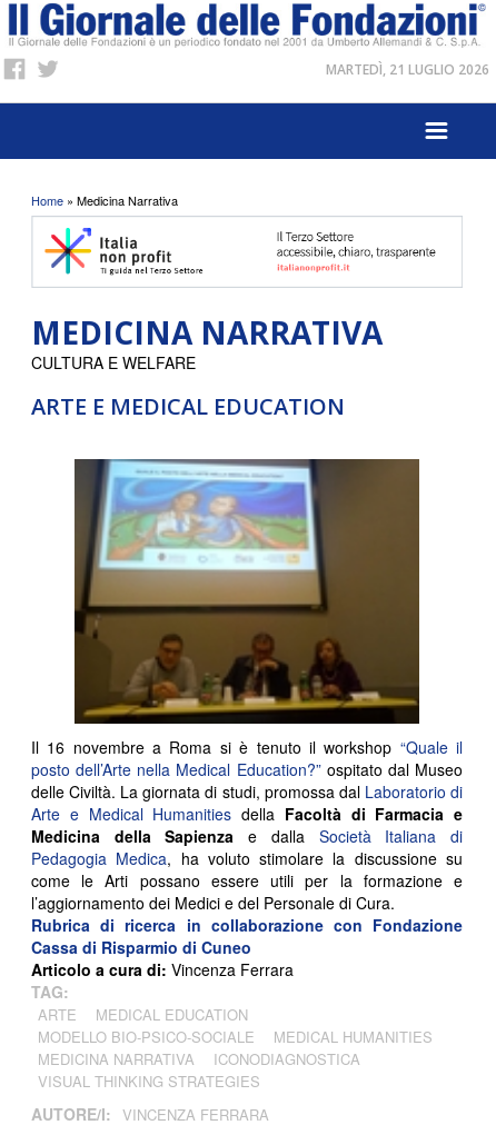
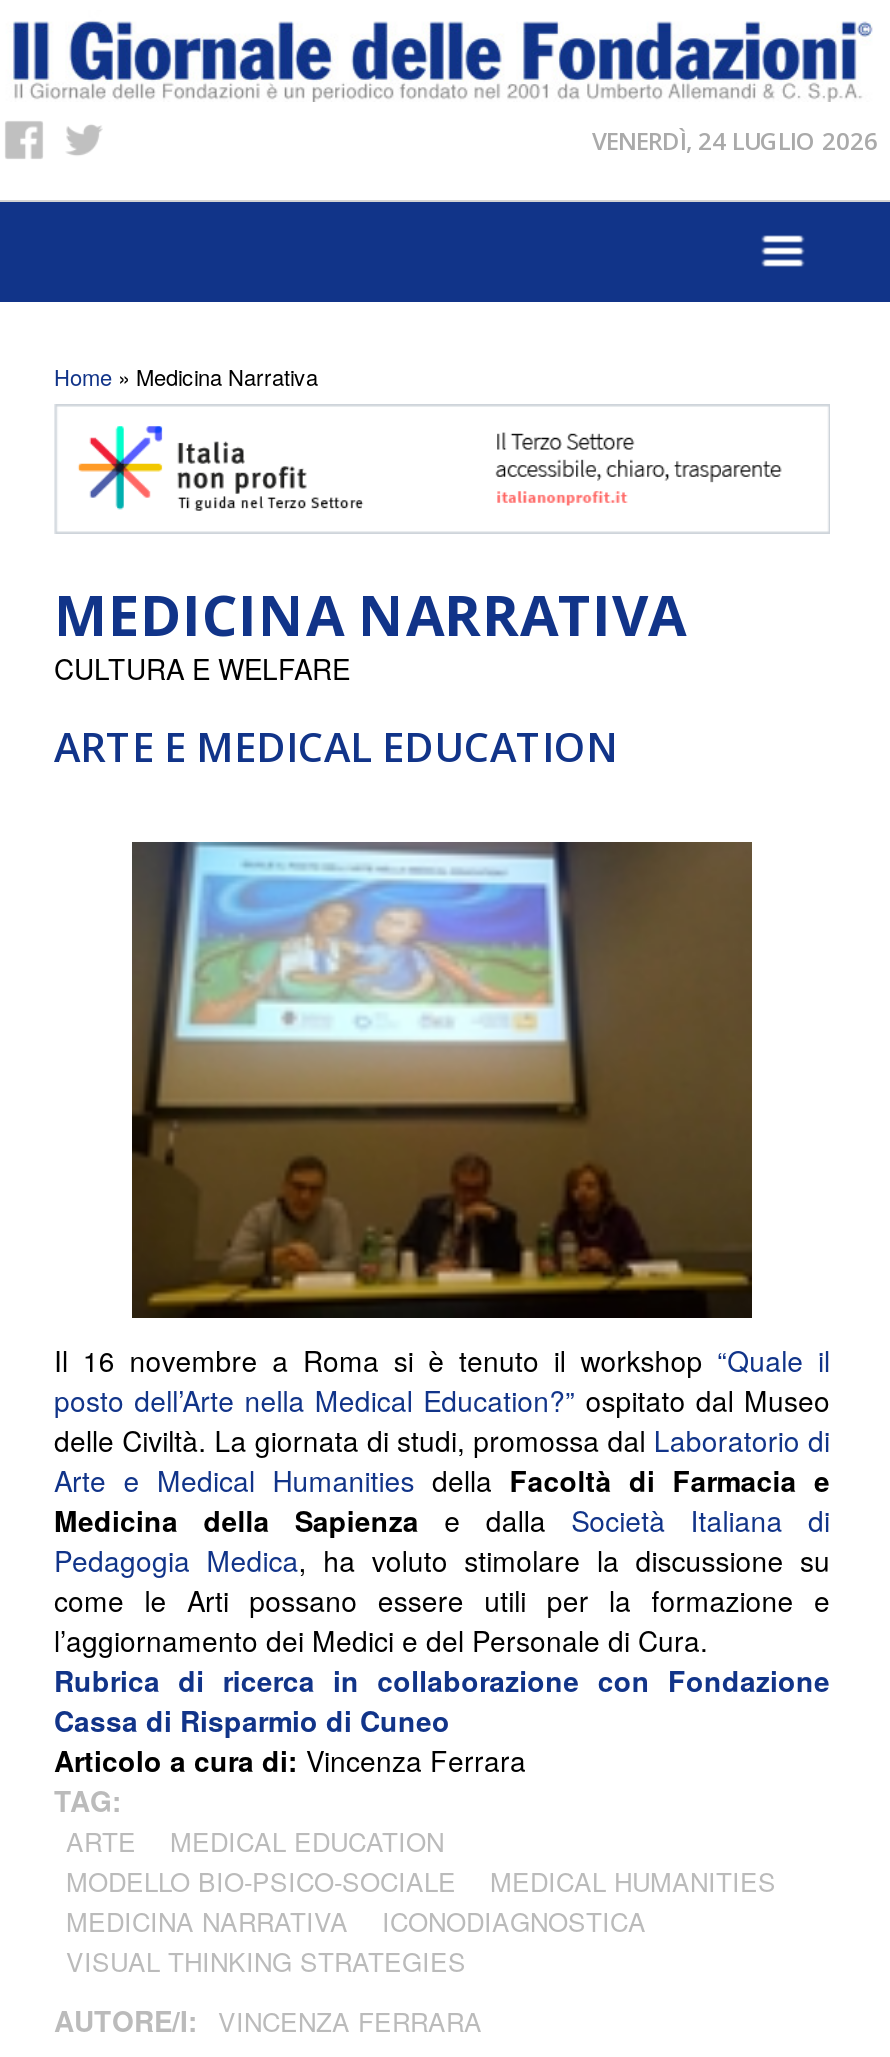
[326,60,489,79] MARTEDÌ, 21 LUGLIO 2026 -> [592,124,878,158] VENERDÌ, 24 LUGLIO 2026

